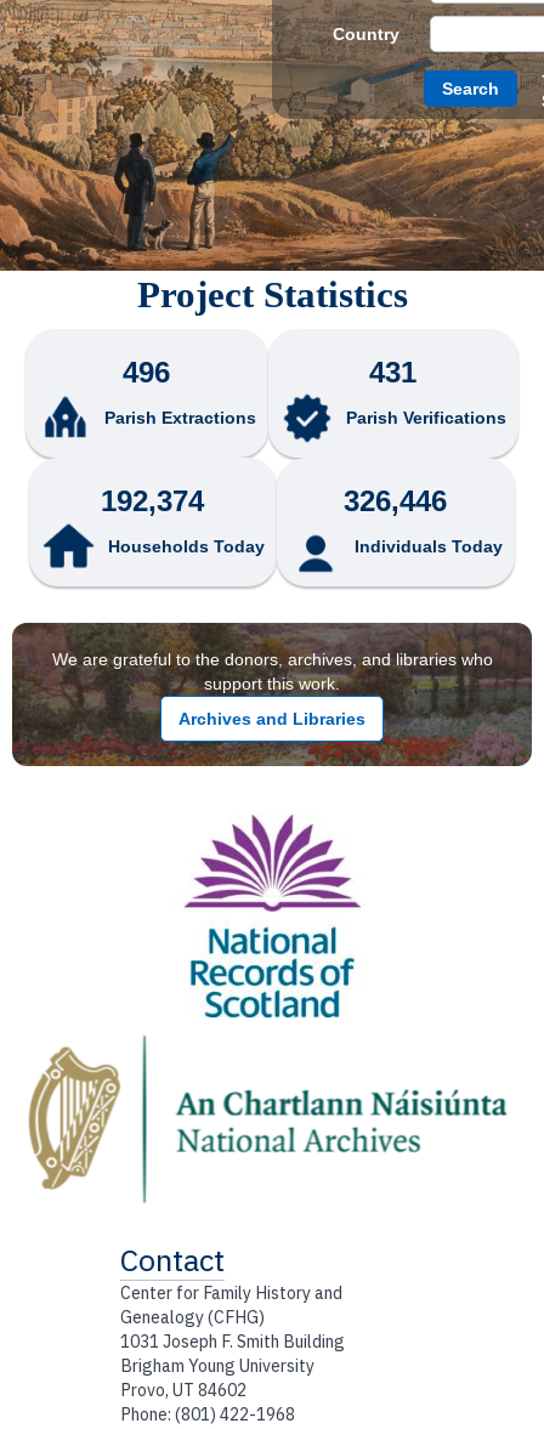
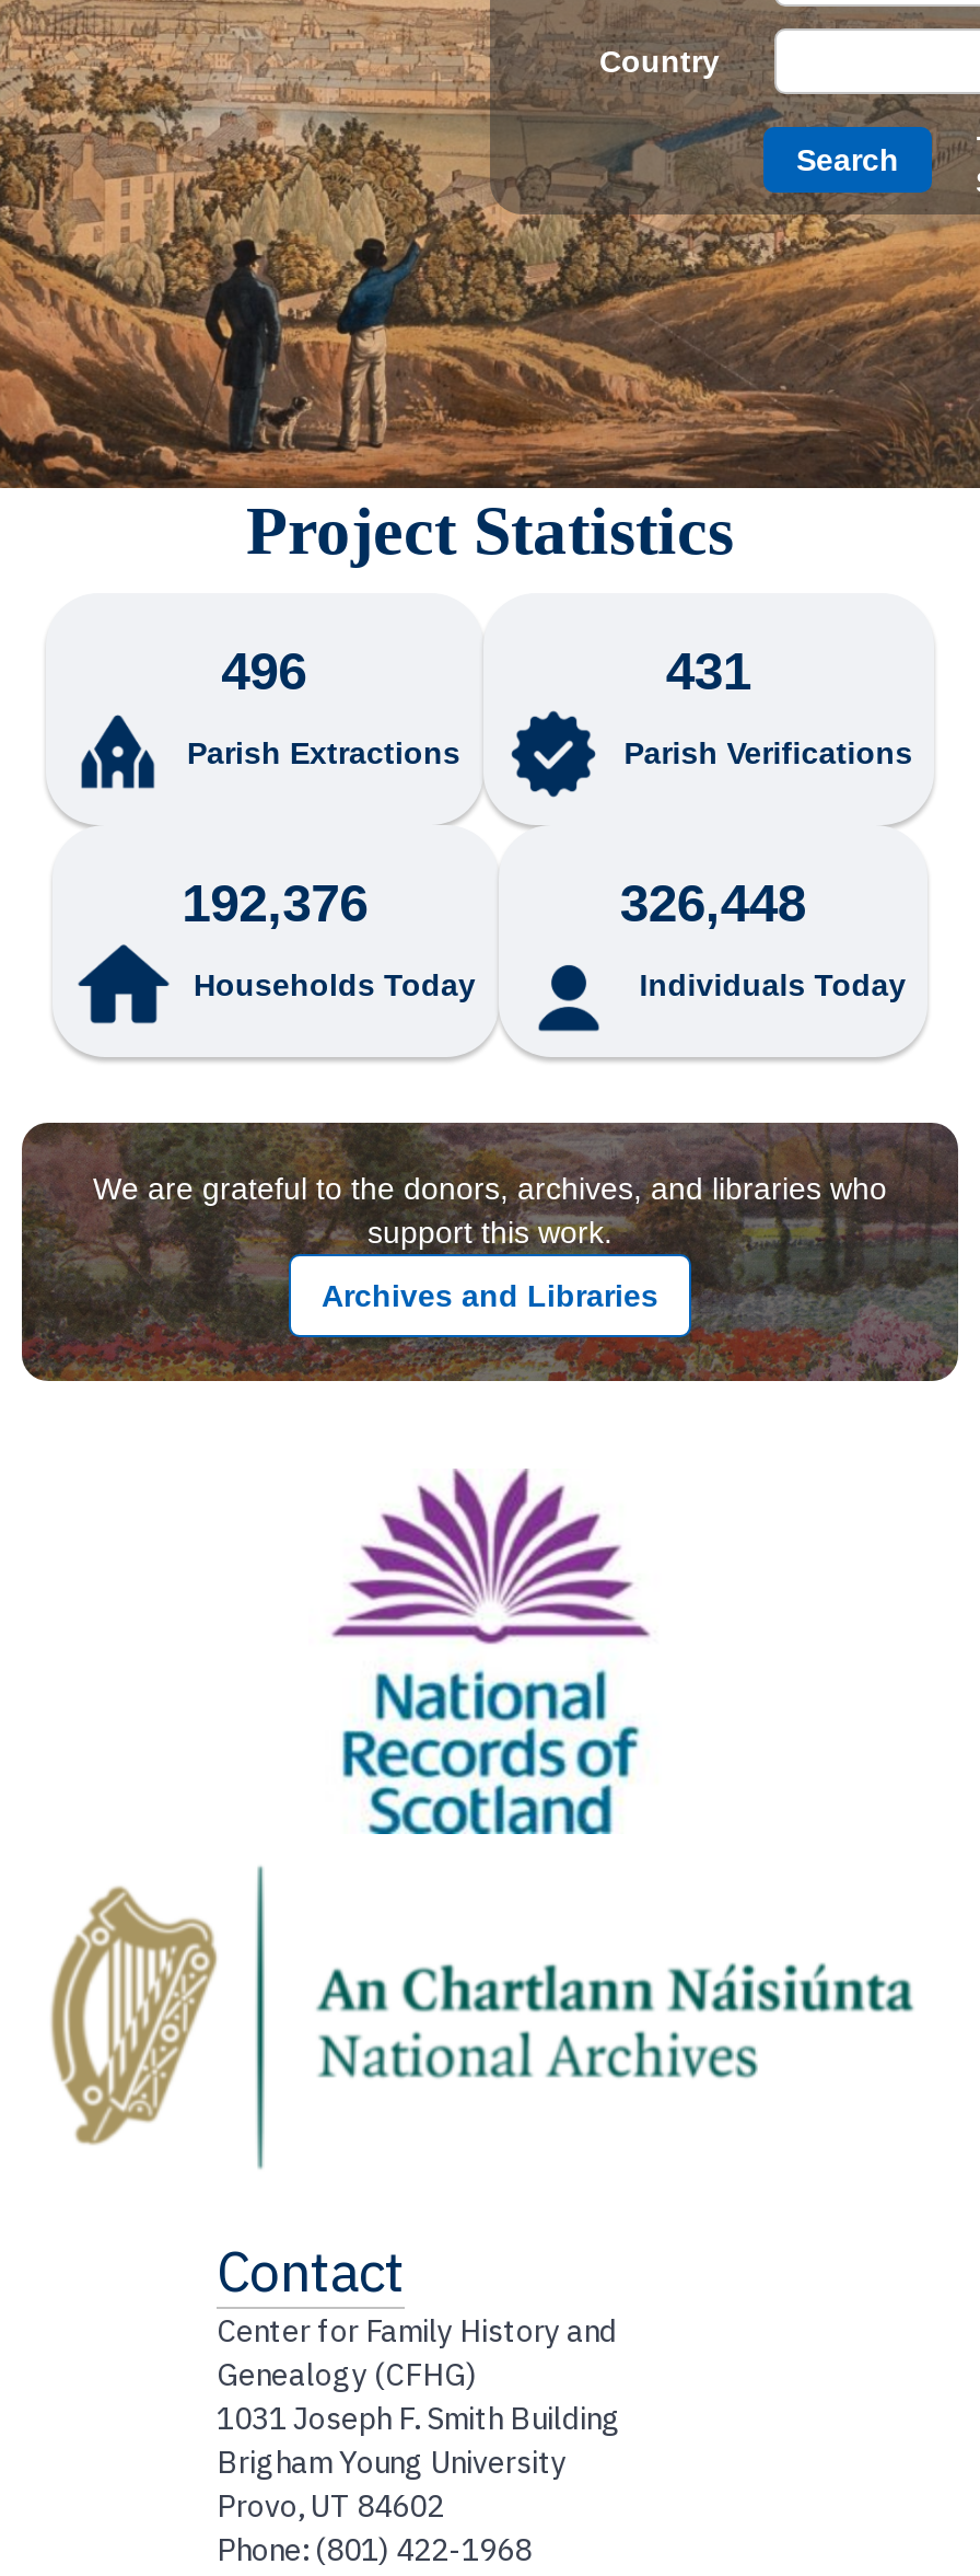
[101,484,204,517] 192,374 -> [182,873,368,932] 192,376
[344,484,447,517] 326,446 -> [620,873,806,932] 326,448

